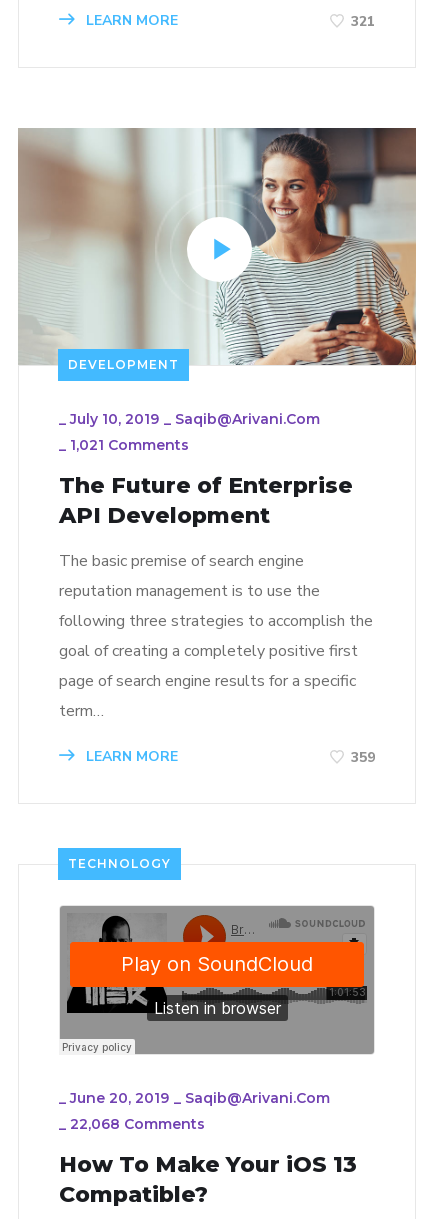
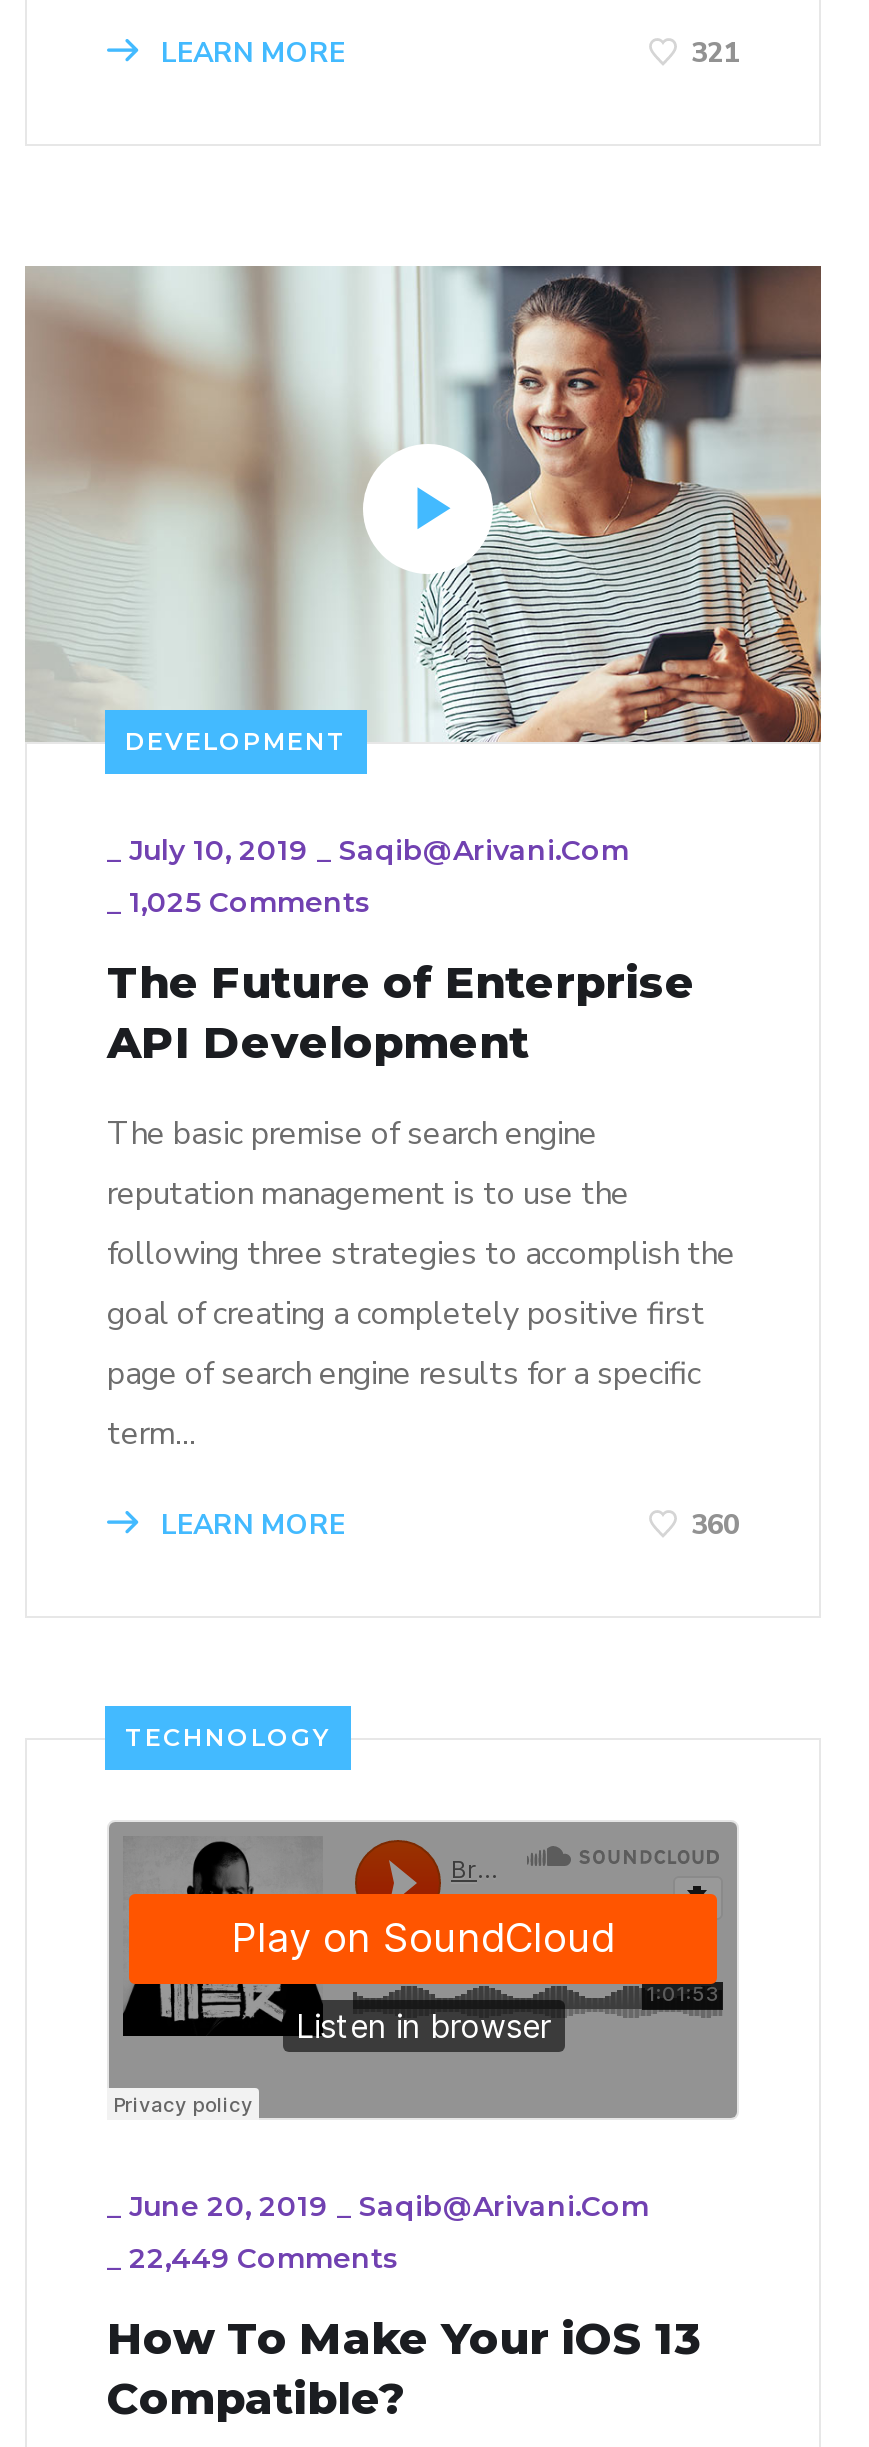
[59,436,189,454] _ 1,021 Comments -> [107,884,371,920] _ 1,025 Comments
[351,747,375,766] 359 -> [691,1506,739,1544] 360
[59,1114,205,1132] _ 22,068 Comments -> [107,2240,399,2276] _ 22,449 Comments

